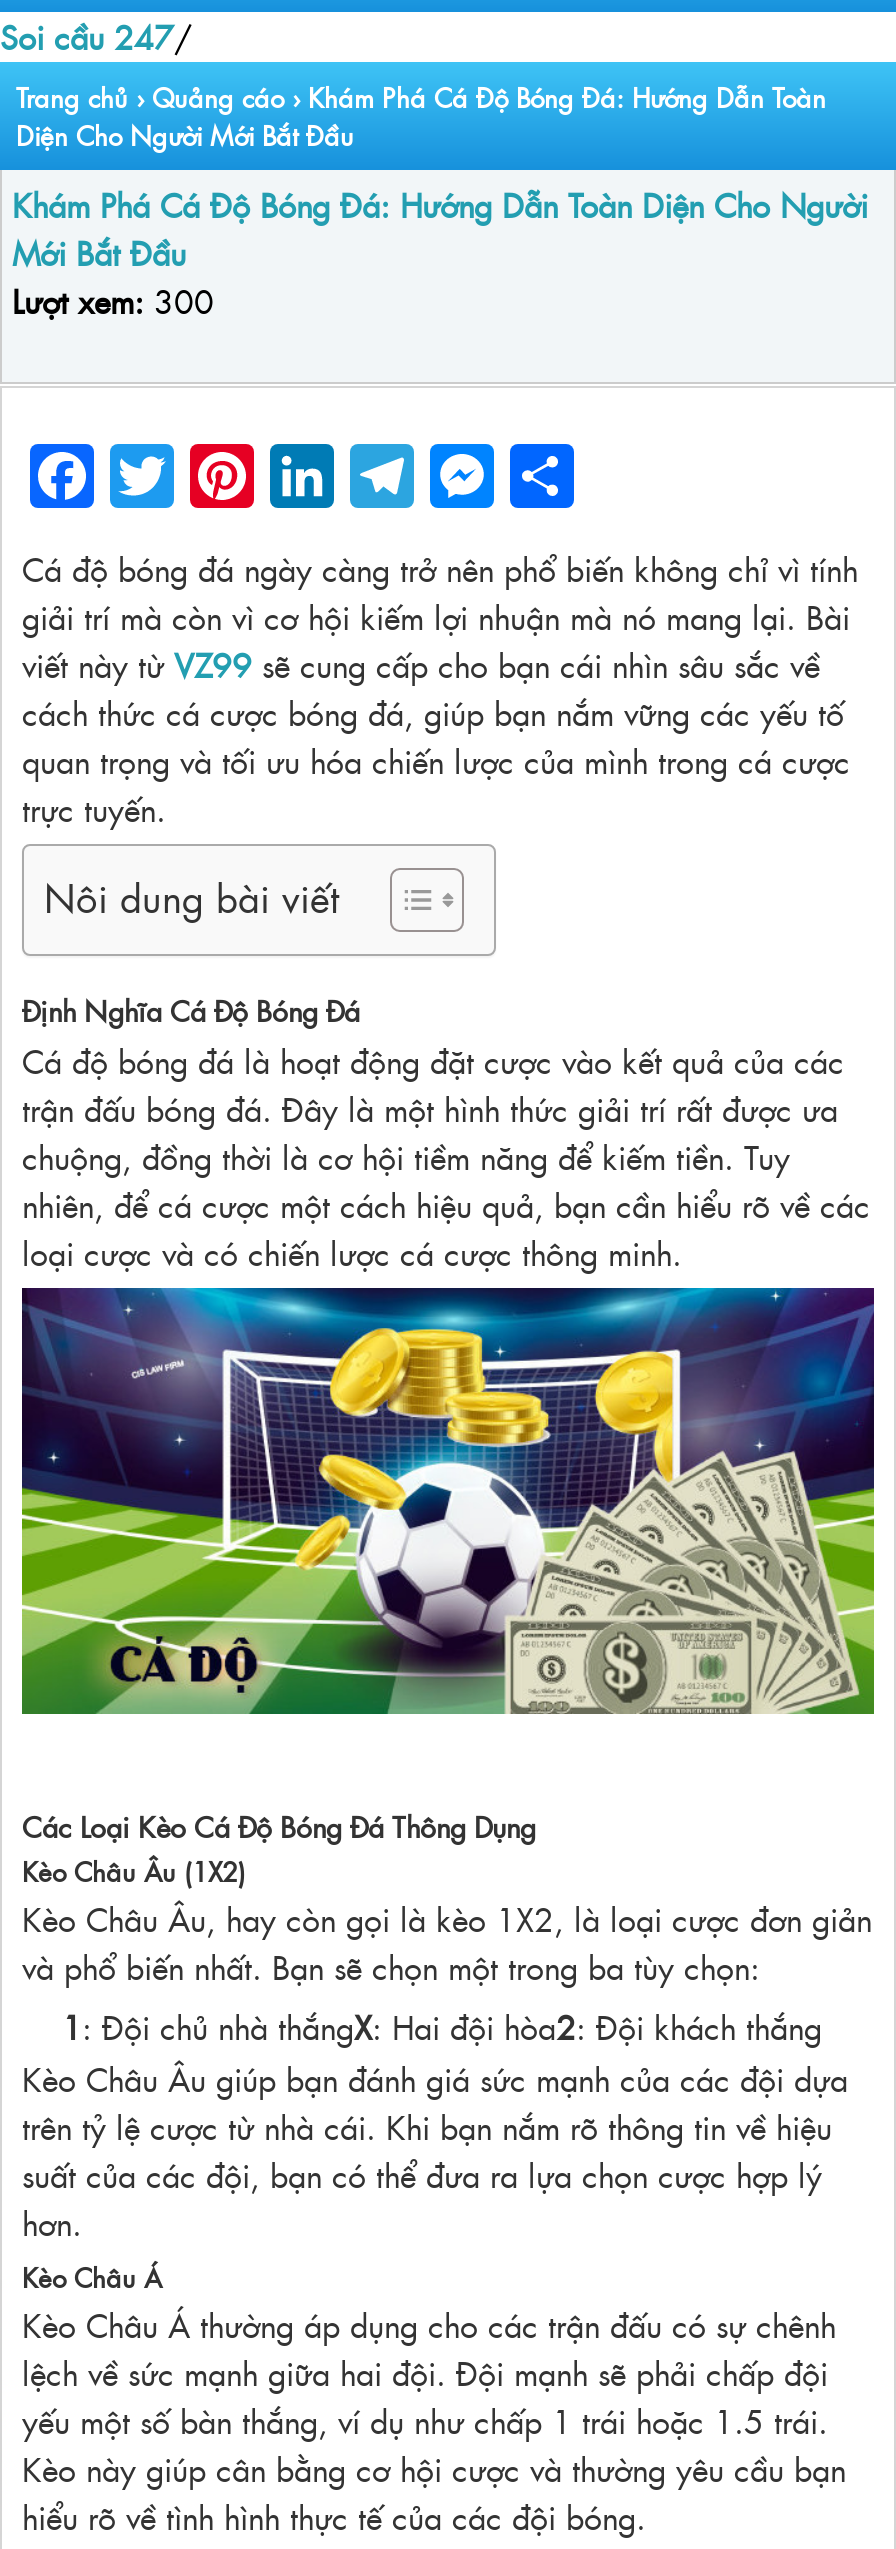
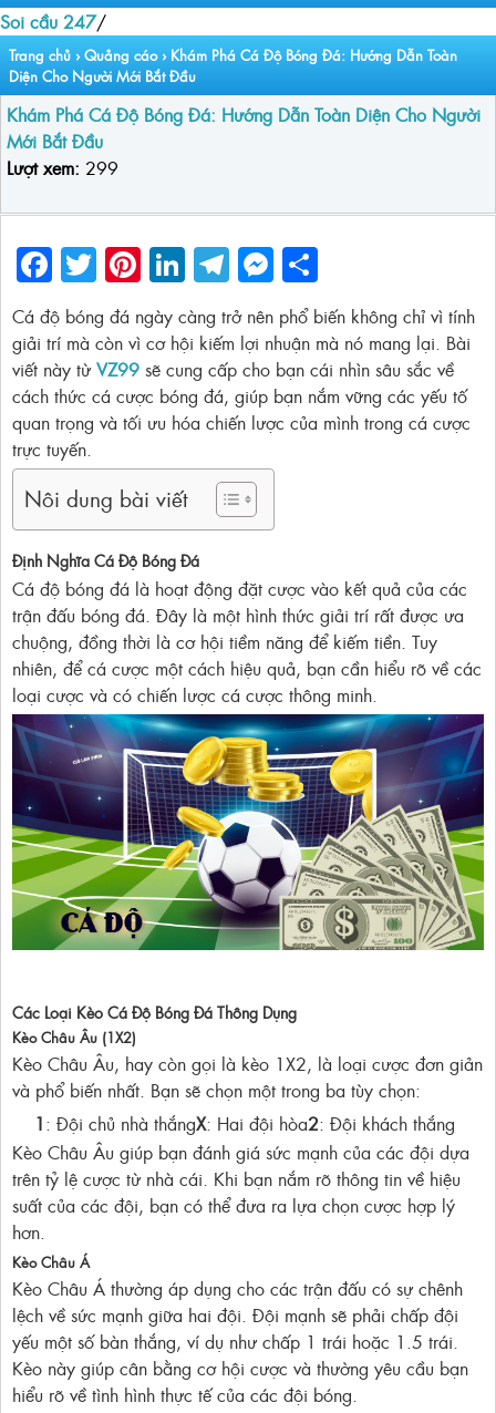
[12,276,214,324] Lượt xem: 300 -> [7,154,118,180] Lượt xem: 299

